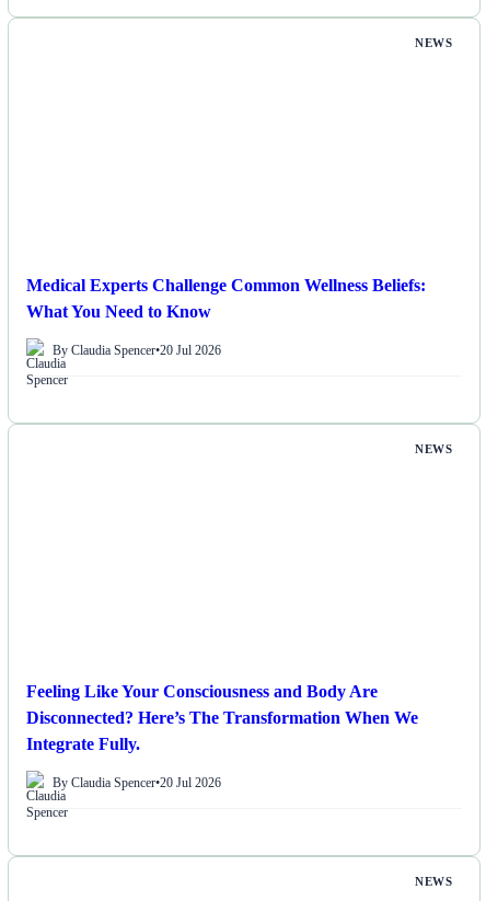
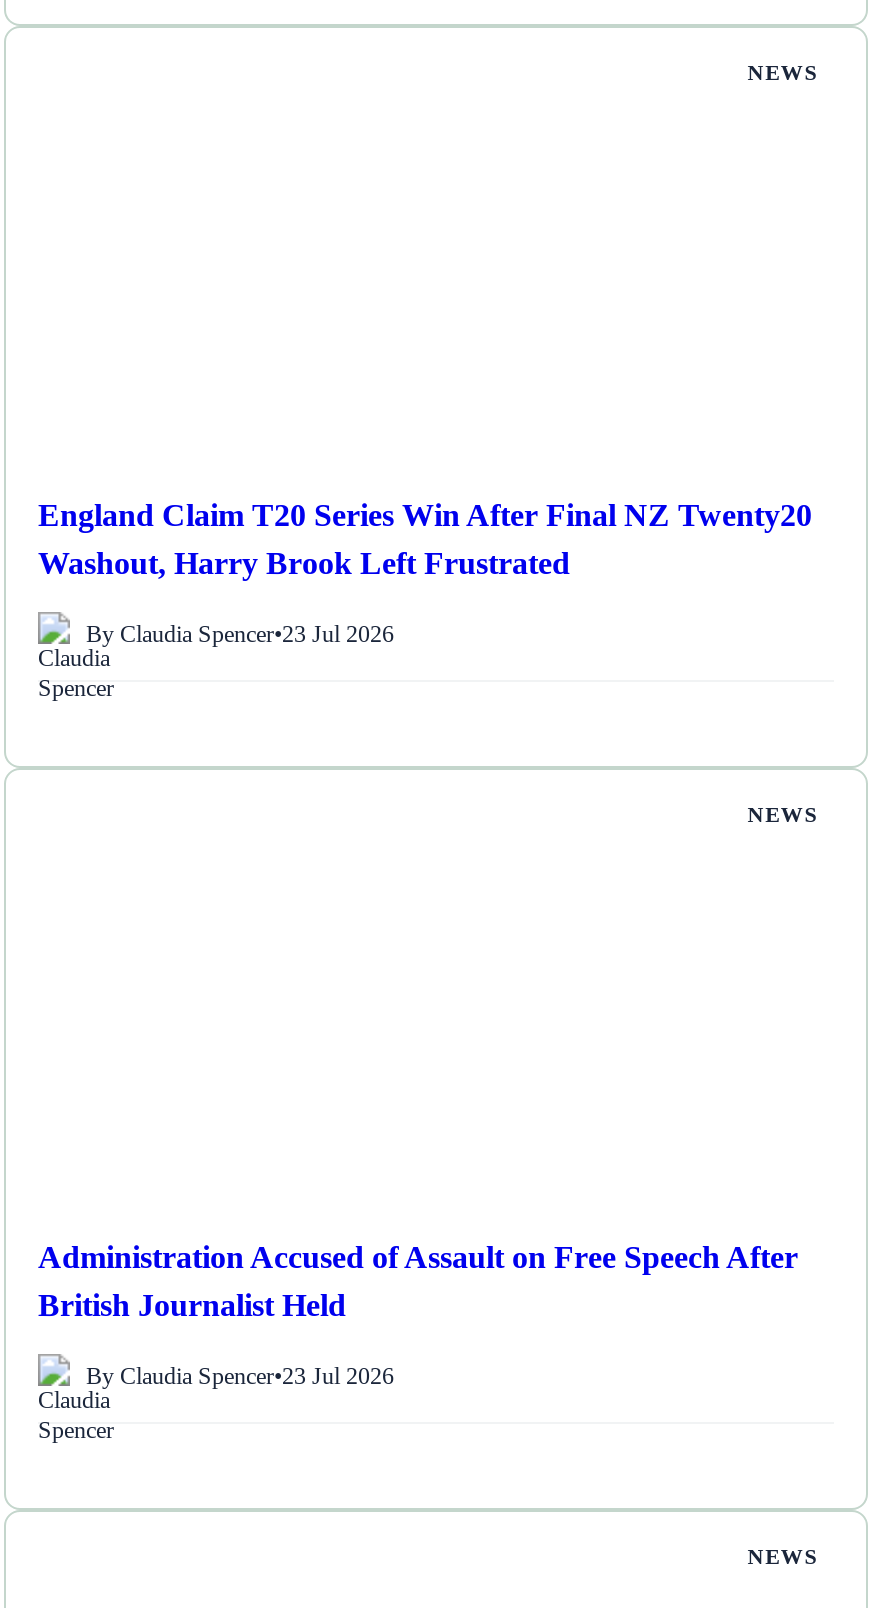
[26,276,426,321] Medical Experts Challenge Common Wellness Beliefs: | What You Need to Know -> [38,498,812,580] England Claim T20 Series Win After Final NZ Twenty20 | Washout, Harry Brook Left Frustrated
[53,343,221,358] By Claudia Spencer•20 Jul 2026 -> [86,621,394,649] By Claudia Spencer•23 Jul 2026
[26,682,418,753] Feeling Like Your Consciousness and Body Are | Disconnected? Here’s The Transformation When We | Integrate Fully. -> [38,1240,798,1322] Administration Accused of Assault on Free Speech After | British Journalist Held
[53,775,221,791] By Claudia Spencer•20 Jul 2026 -> [86,1363,394,1391] By Claudia Spencer•23 Jul 2026

